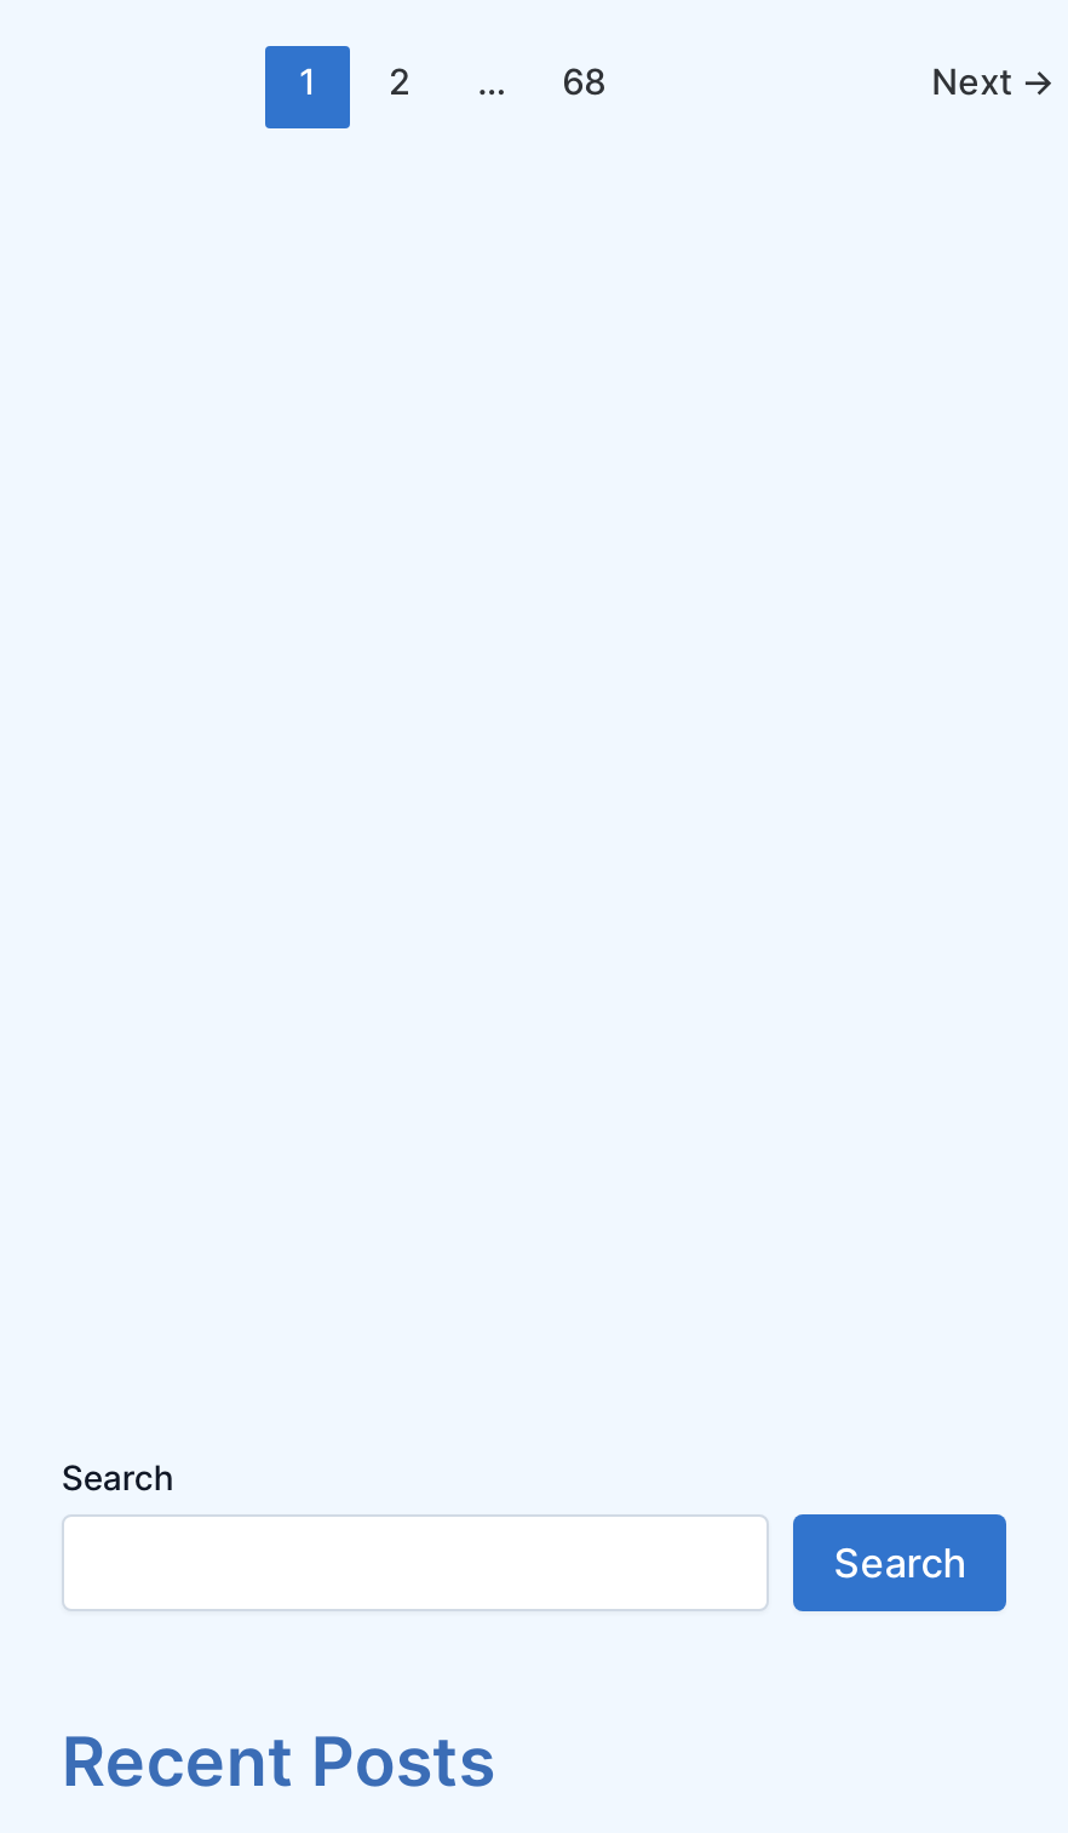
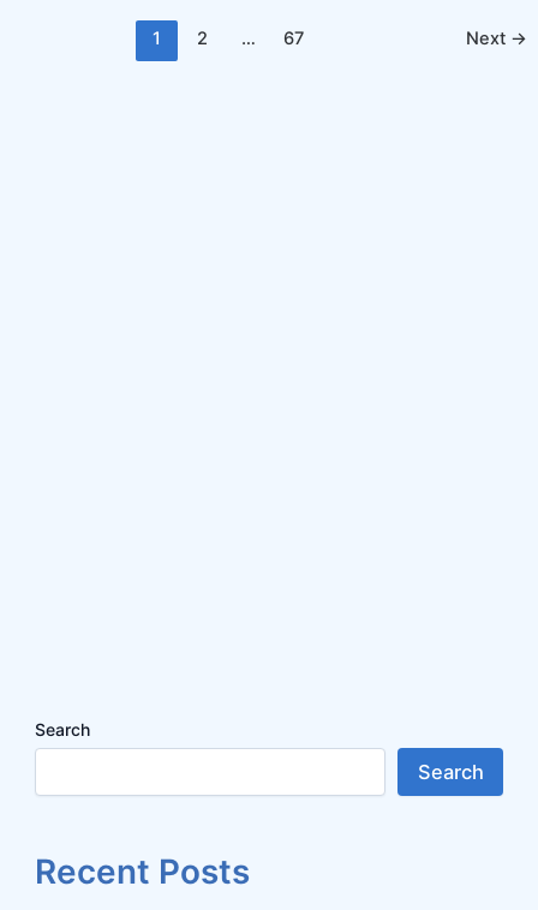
[562,59,606,103] 68 -> [284,27,304,49] 67

